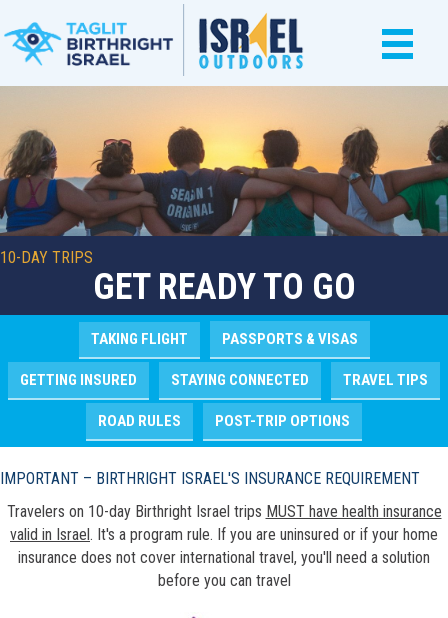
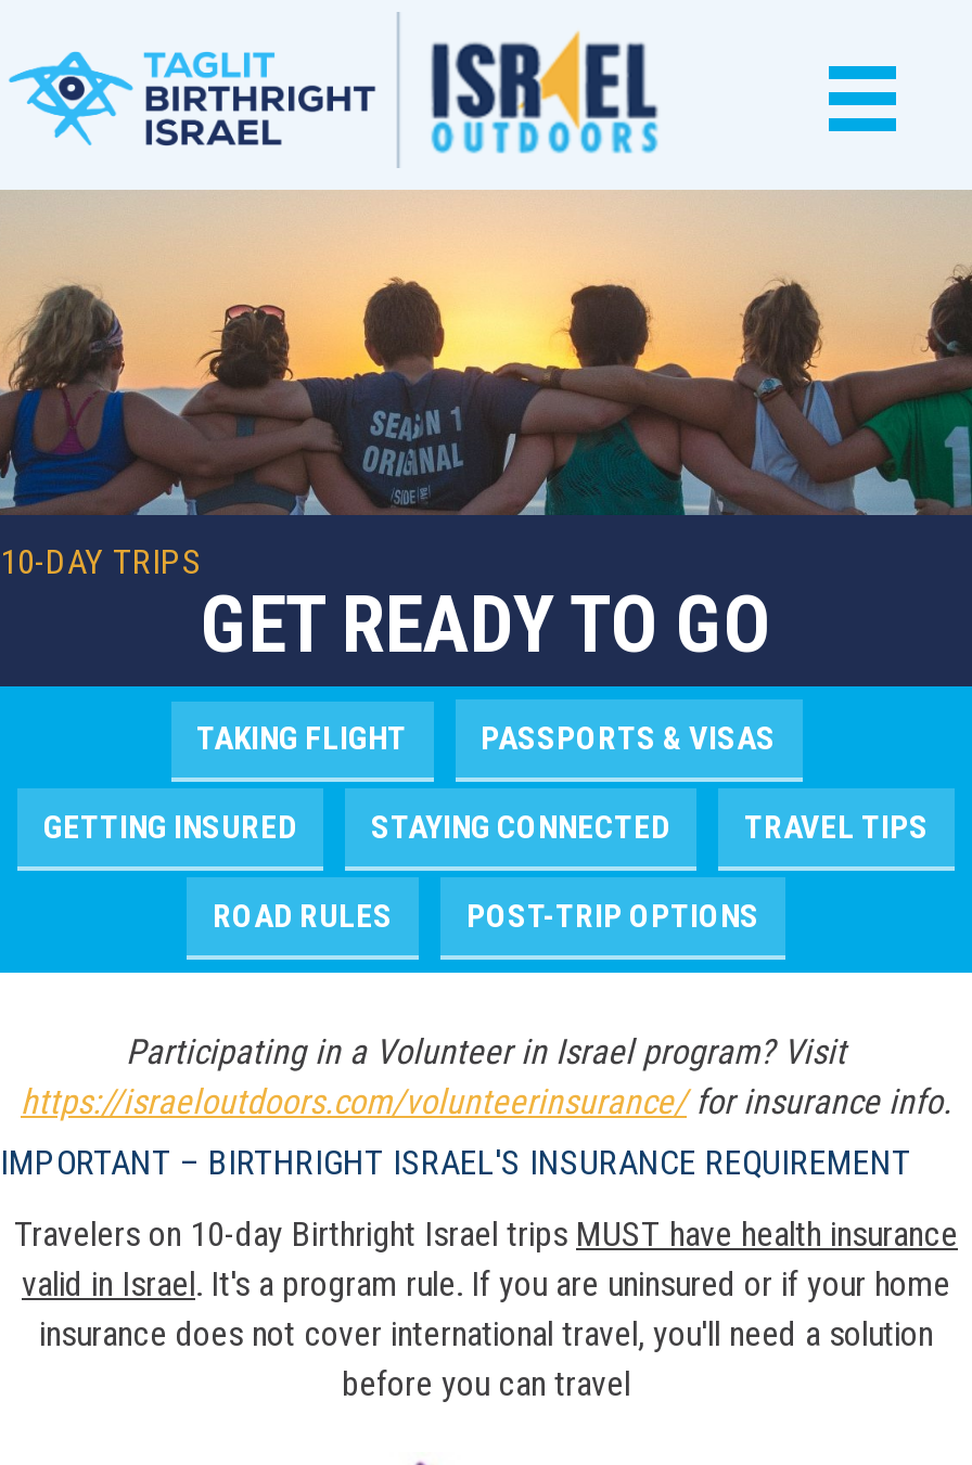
none -> [21,1031,951,1122] Participating in a Volunteer in Israel program? Visit | https://israeloutdoors.com/volunteerinsurance/ for insurance info.

